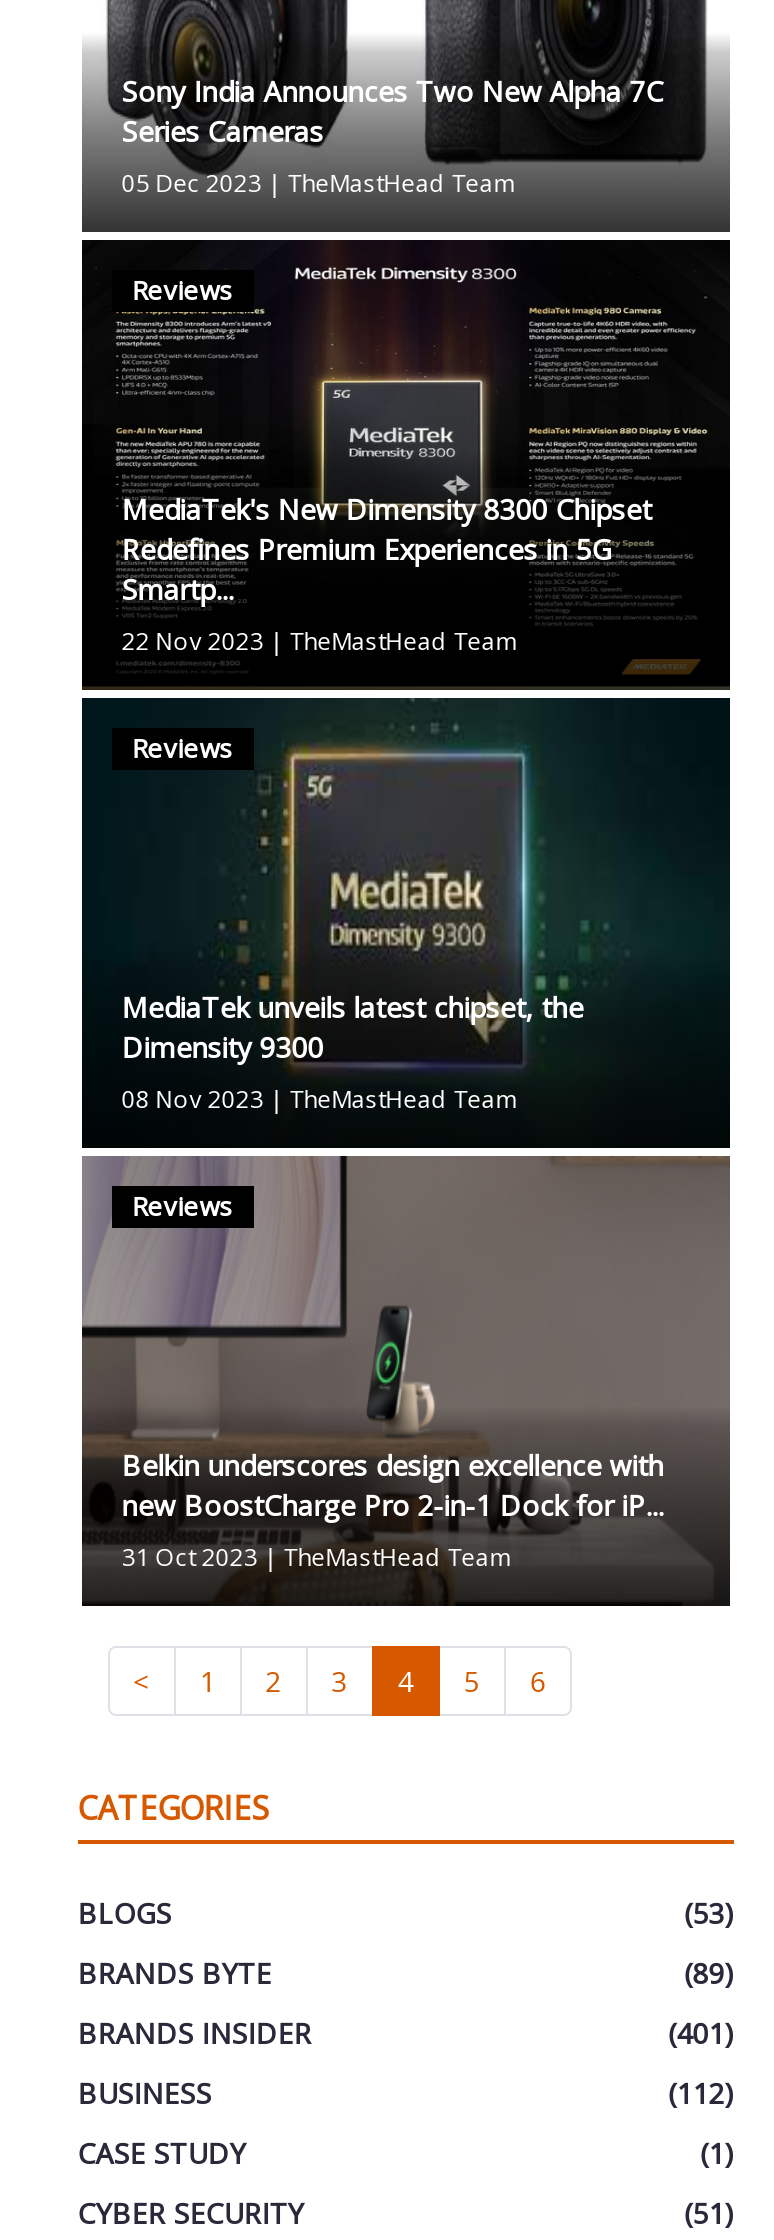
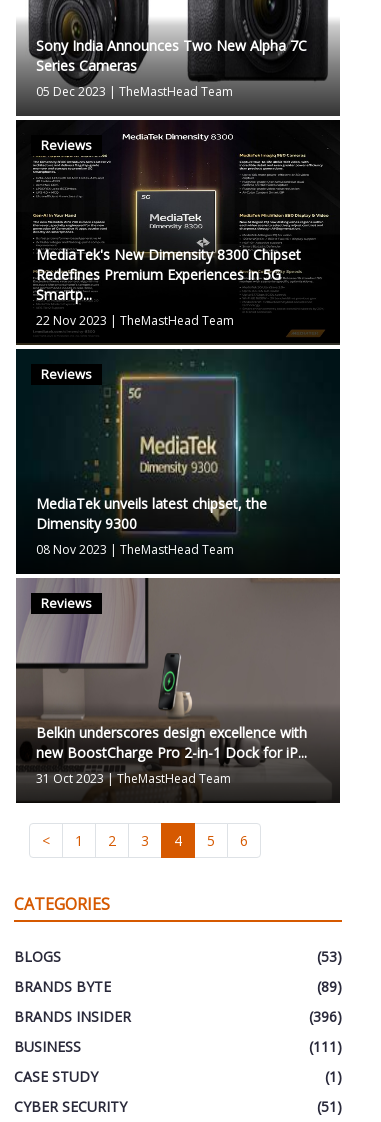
[668,2013,734,2051] (401) -> [309,1006,342,1025] (396)
[668,2073,734,2111] (112) -> [309,1036,342,1055] (111)

